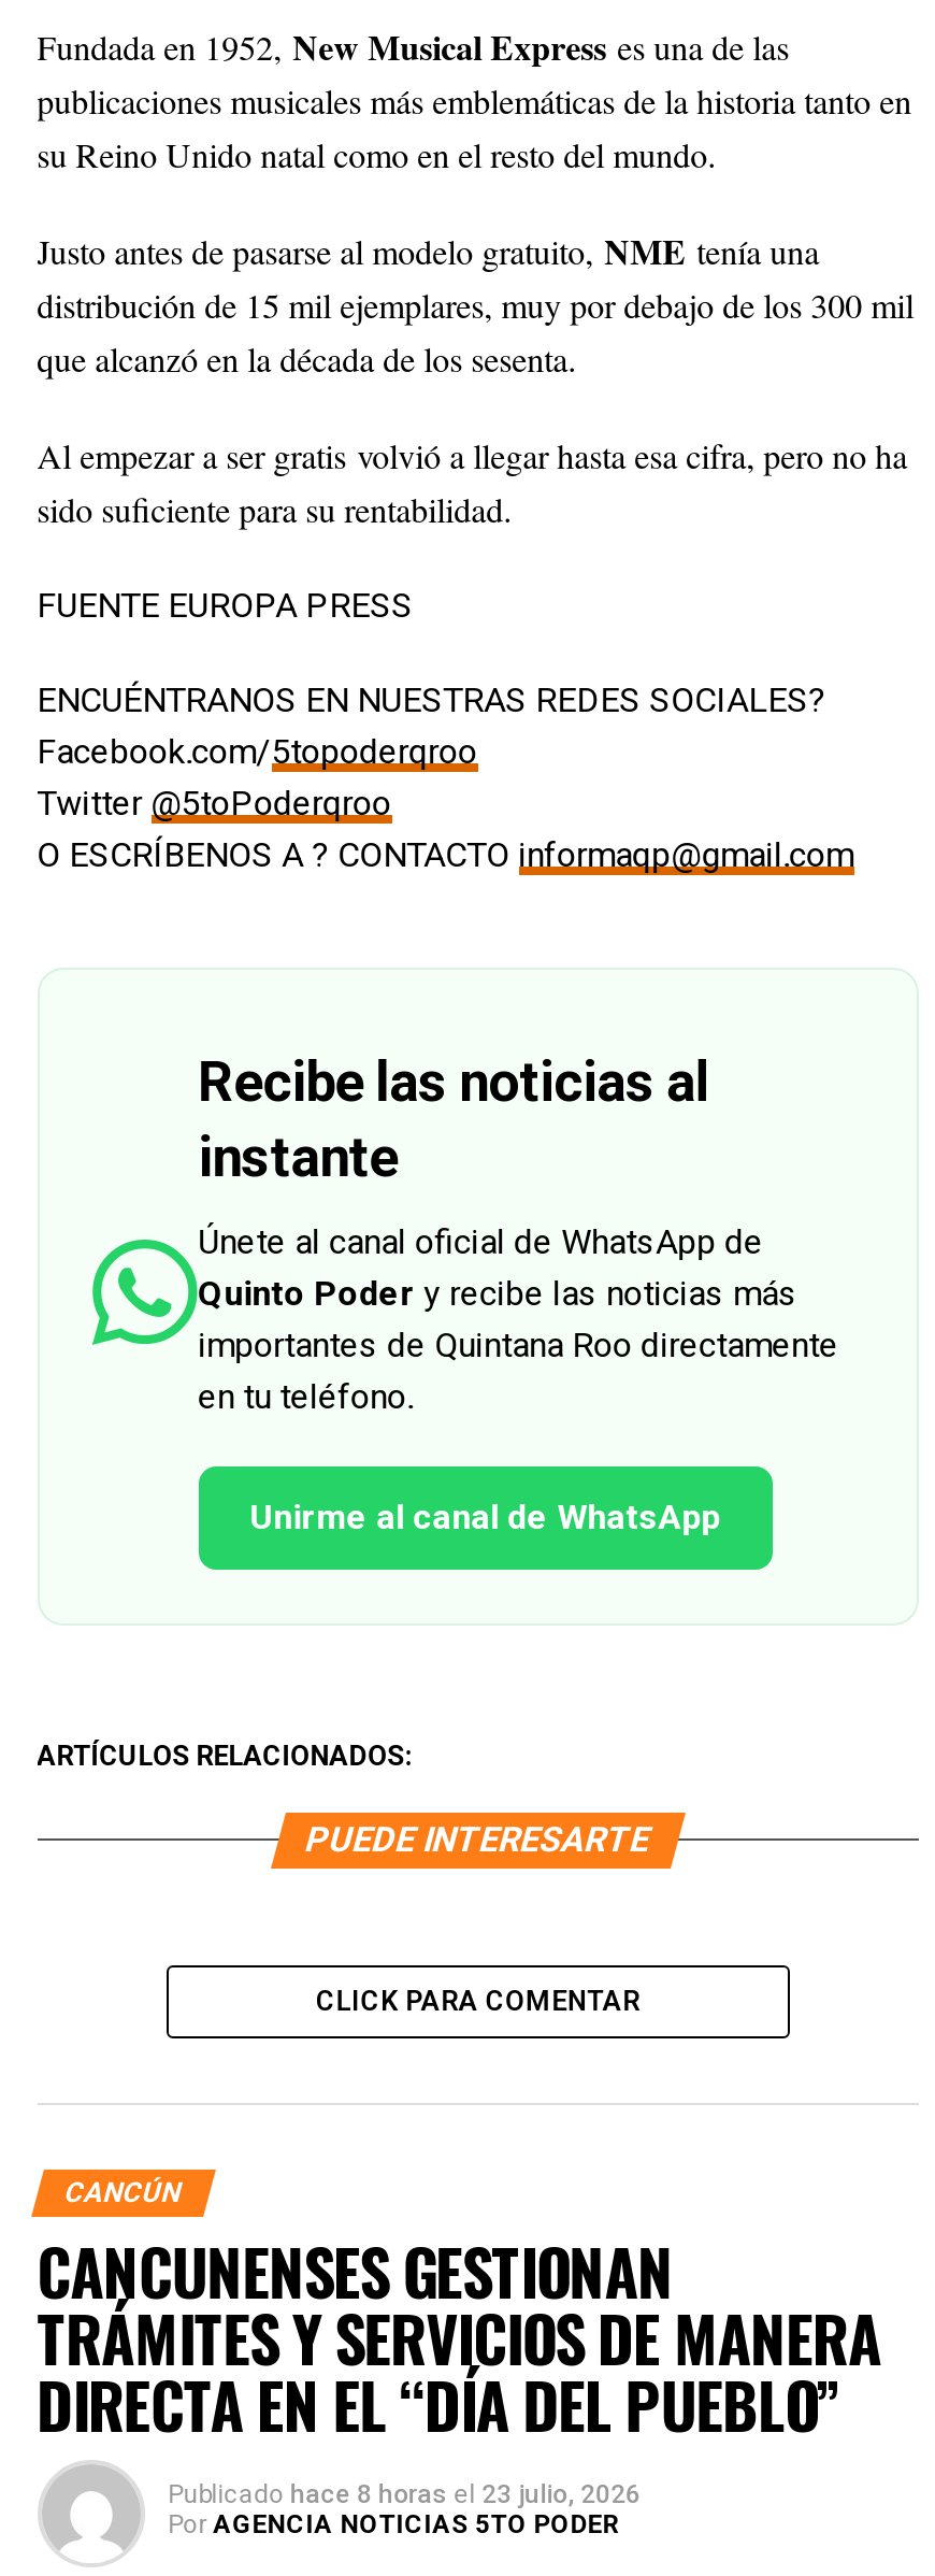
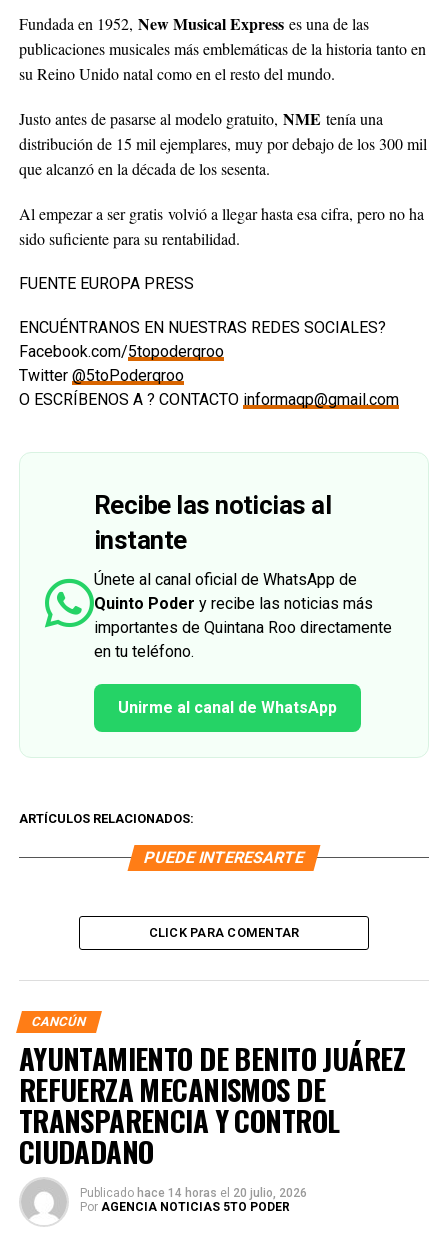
[37,2226,881,2509] CANCUNENSES GESTIONAN | TRÁMITES Y SERVICIOS DE MANERA | DIRECTA EN EL “DÍA DEL PUEBLO” | Publicado hace 8 horas el 23 julio, 2026 -> [19,1037,405,1200] AYUNTAMIENTO DE BENITO JUÁREZ | REFUERZA MECANISMOS DE | TRANSPARENCIA Y CONTROL | CIUDADANO | Publicado hace 14 horas el 20 julio, 2026

